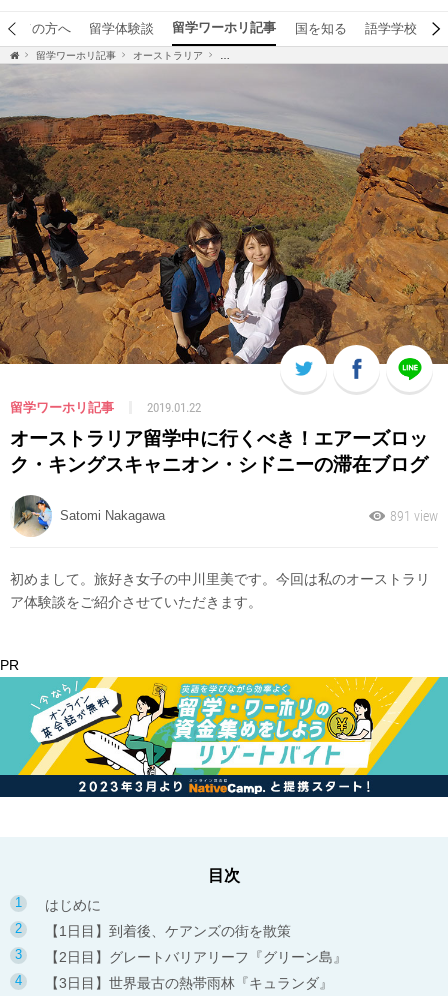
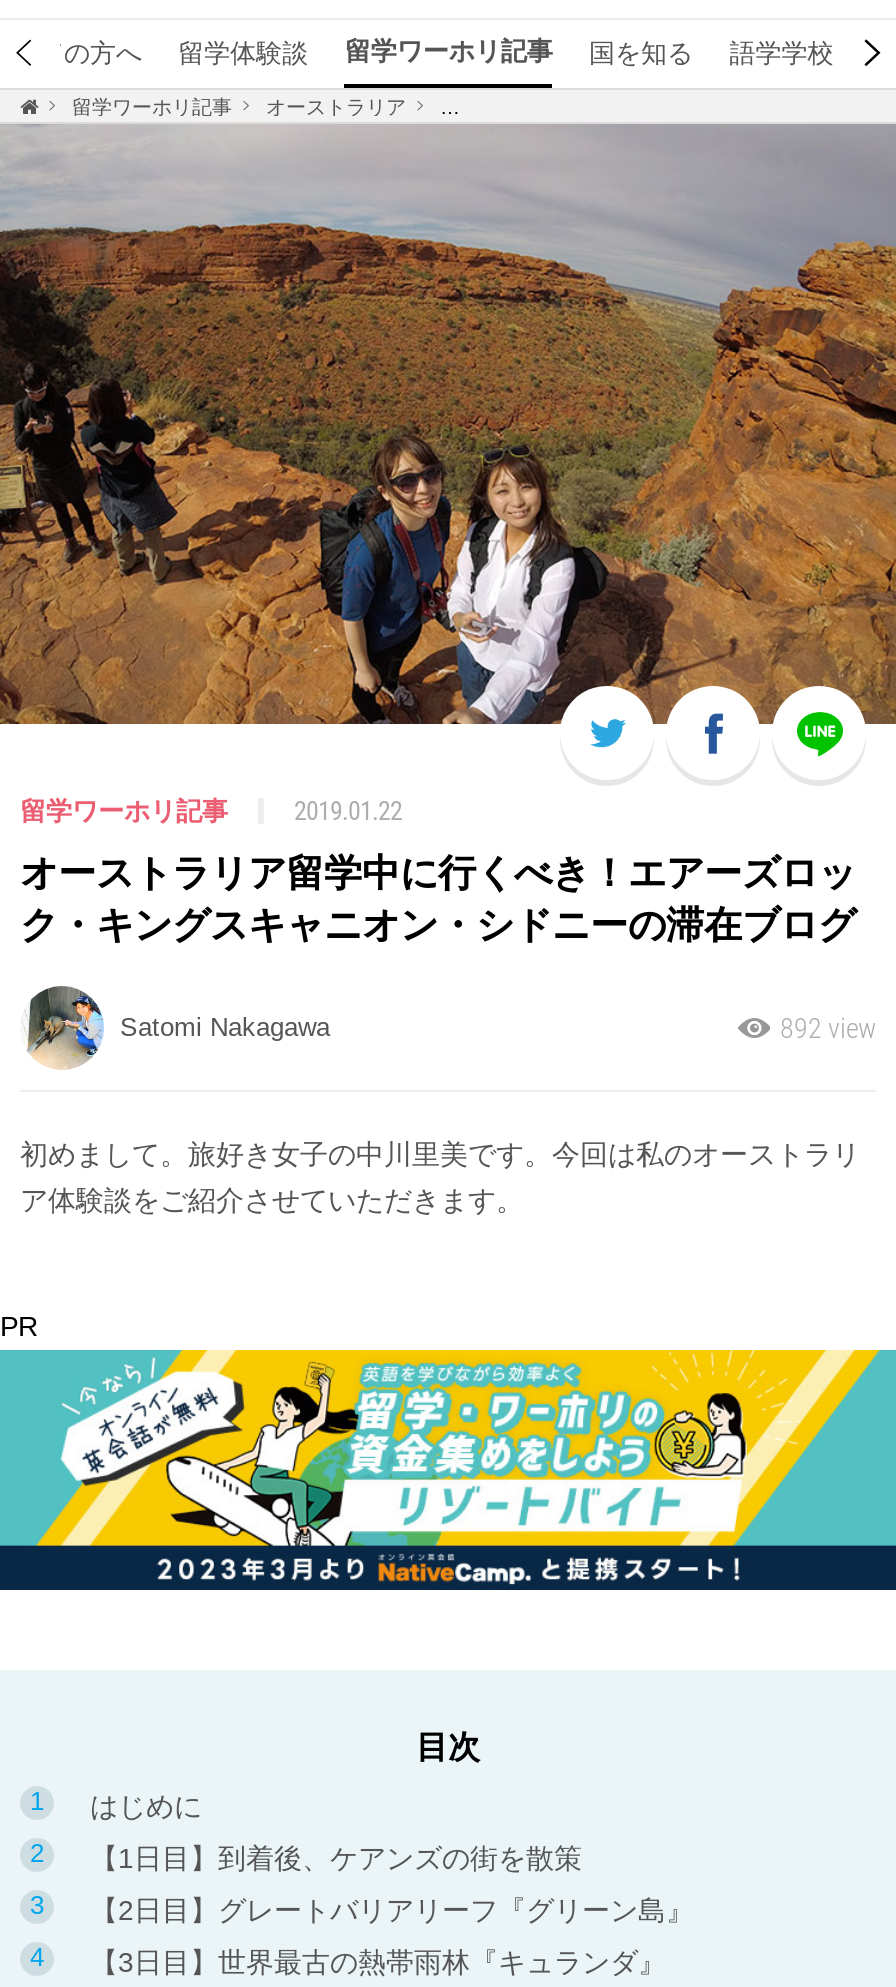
[390,508,411,524] 891 -> [780,1012,822,1044] 892

